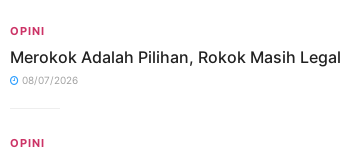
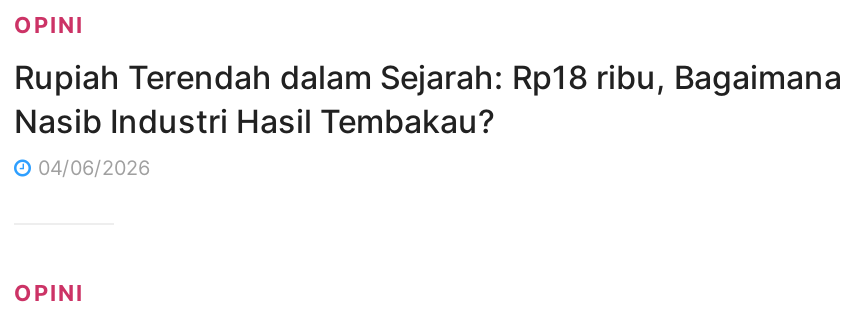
[10,47,341,86] Merokok Adalah Pilihan, Rokok Masih Legal | 08/07/2026 -> [14,57,842,179] Rupiah Terendah dalam Sejarah: Rp18 ribu, Bagaimana | Nasib Industri Hasil Tembakau? | 04/06/2026

